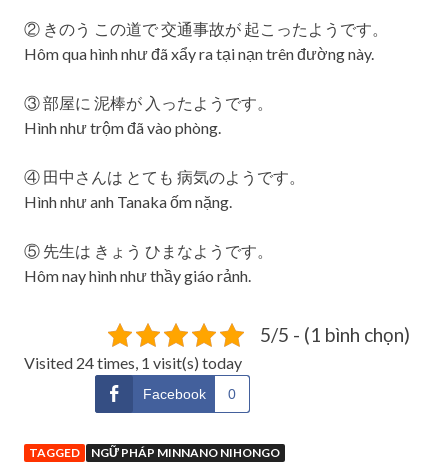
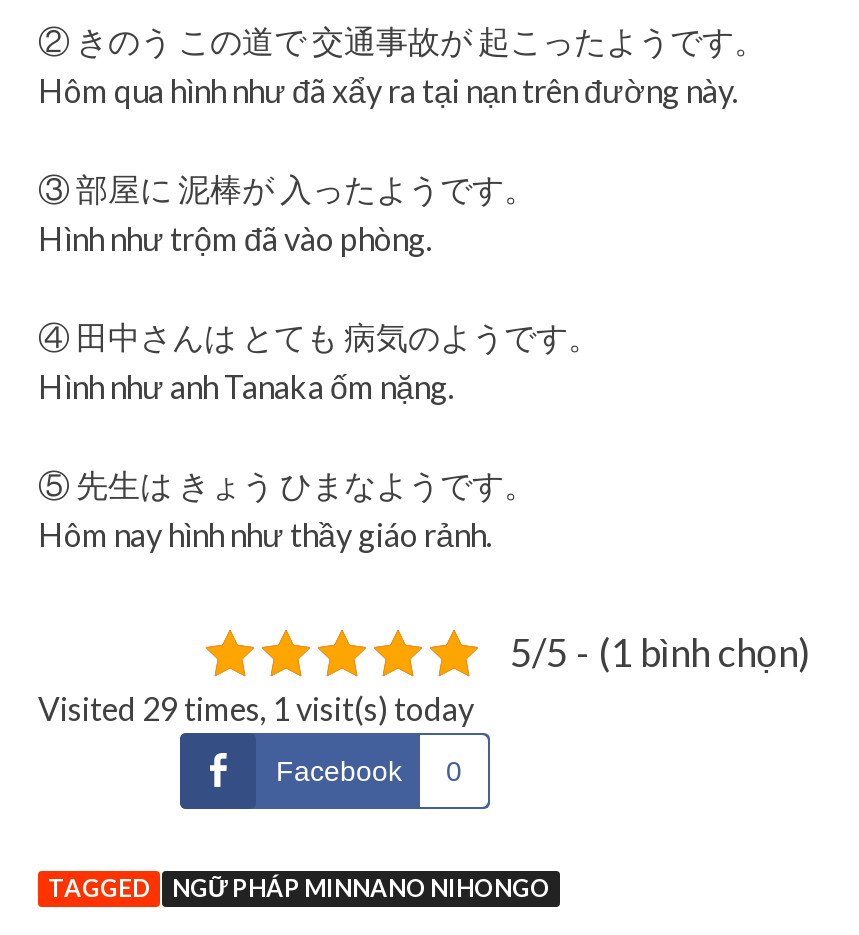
[24,353,242,372] Visited 24 times, 1 visit(s) today -> [38,688,474,726] Visited 29 times, 1 visit(s) today

